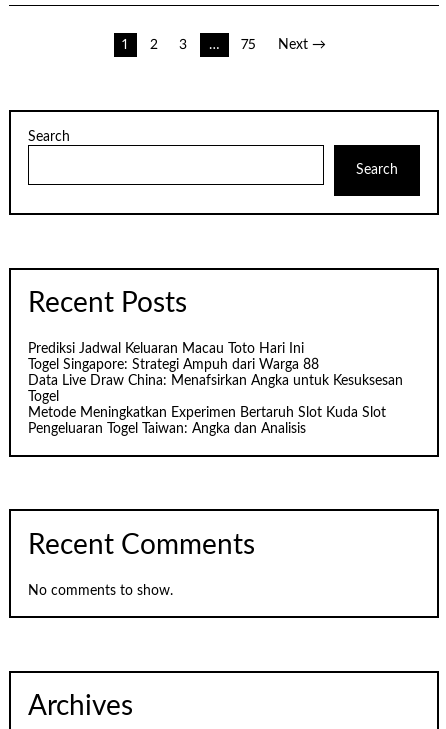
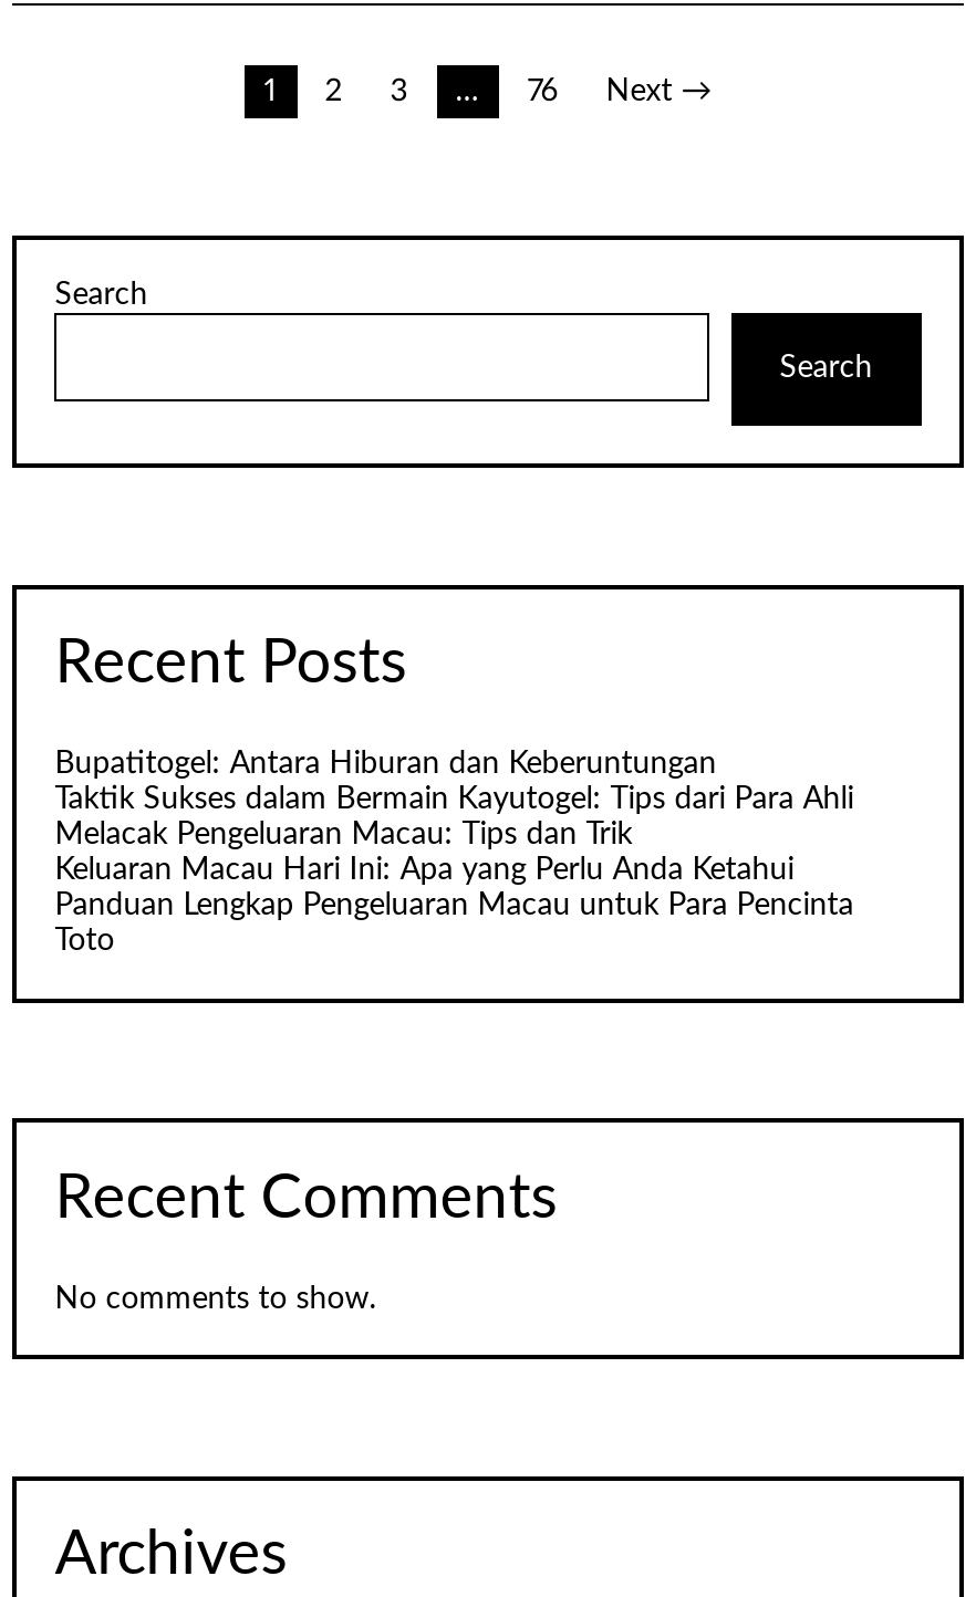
[241,38,256,52] 75 -> [527,76,558,107] 76
[28,342,403,436] Prediksi Jadwal Keluaran Macau Toto Hari Ini | Togel Singapore: Strategi Ampuh dari Warga 88 | Data Live Draw China: Menafsirkan Angka untuk Kesuksesan | Togel | Metode Meningkatkan Experimen Bertaruh Slot Kuda Slot | Pengeluaran Togel Taiwan: Angka dan Analisis -> [55,749,854,957] Bupatitogel: Antara Hiburan dan Keberuntungan | Taktik Sukses dalam Bermain Kayutogel: Tips dari Para Ahli | Melacak Pengeluaran Macau: Tips dan Trik | Keluaran Macau Hari Ini: Apa yang Perlu Anda Ketahui | Panduan Lengkap Pengeluaran Macau untuk Para Pencinta | Toto

